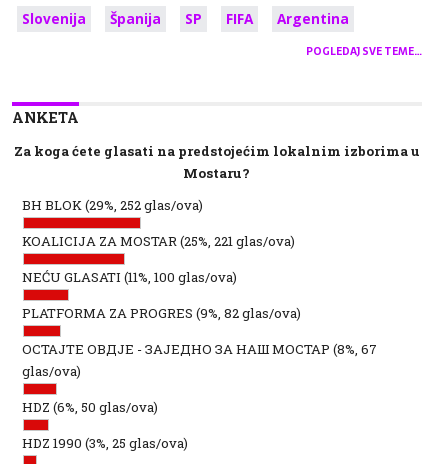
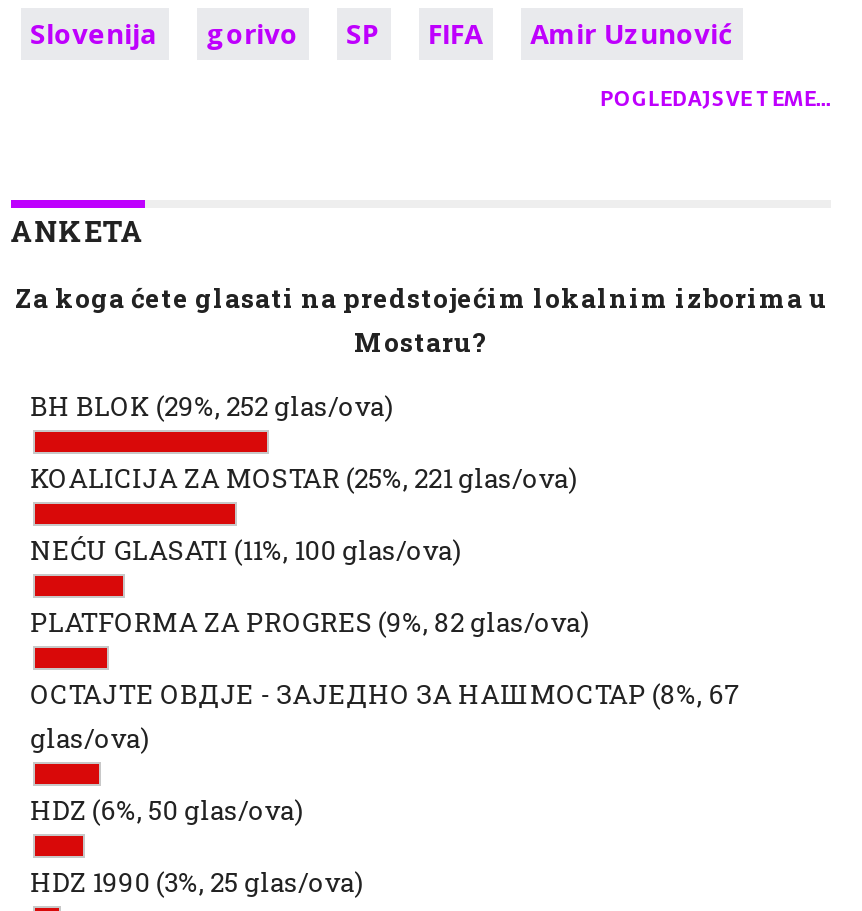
[110,9,161,28] Španija -> [206,14,298,52] gorivo
[277,9,349,28] Argentina -> [530,14,732,52] Amir Uzunović

